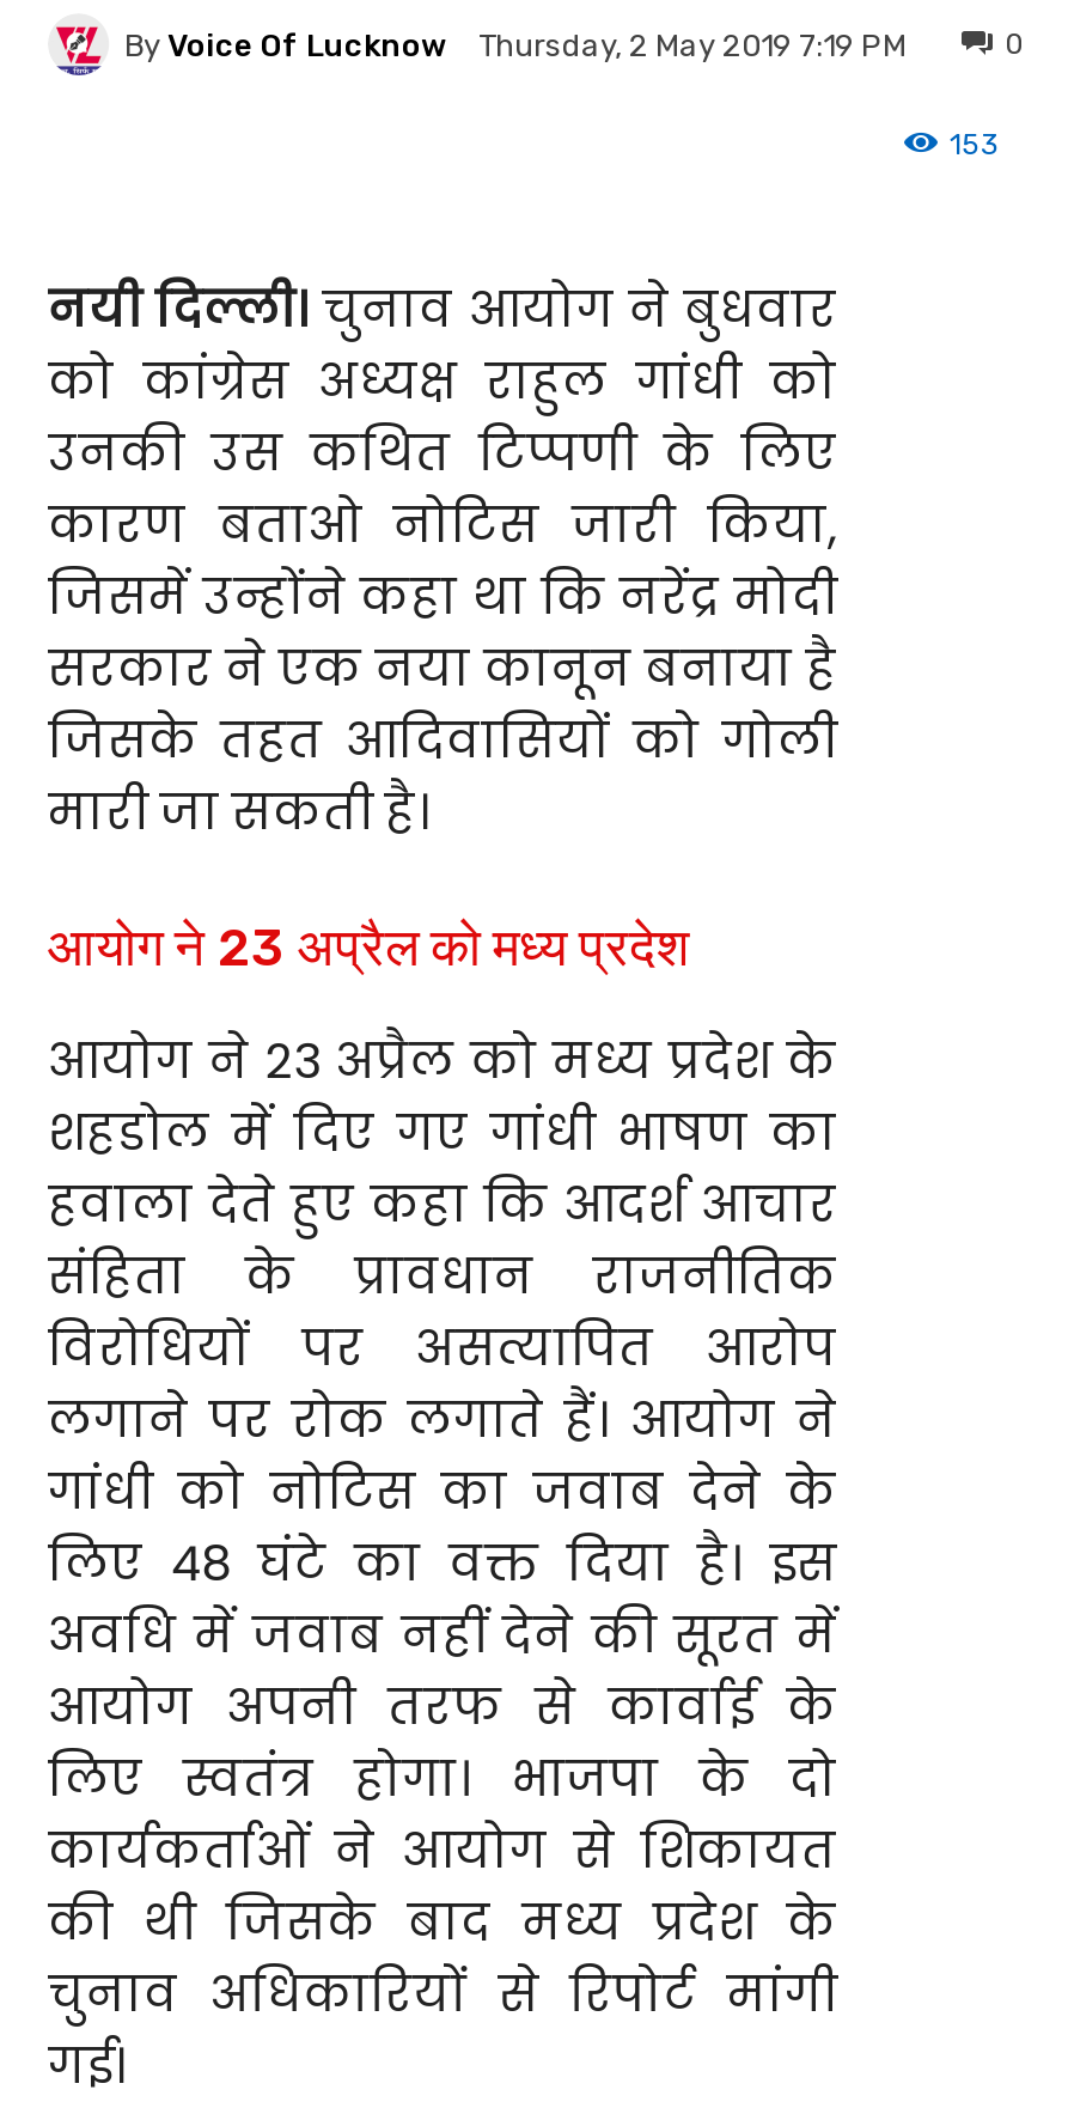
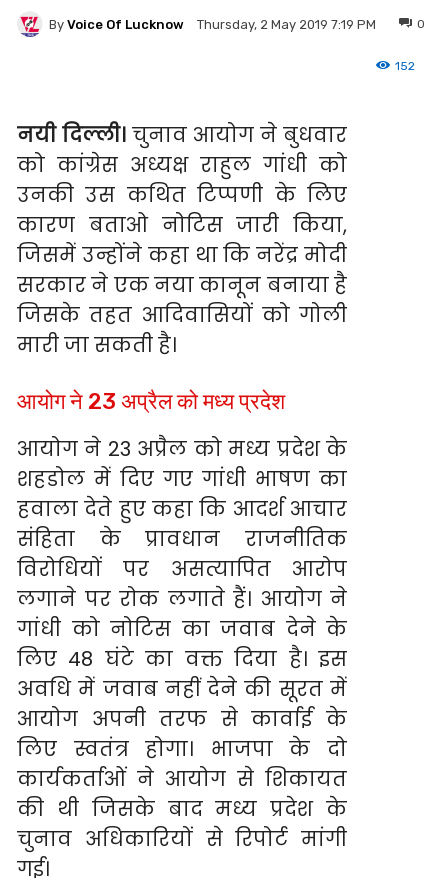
[950,129,1000,162] 153 -> [395,59,415,73] 152

